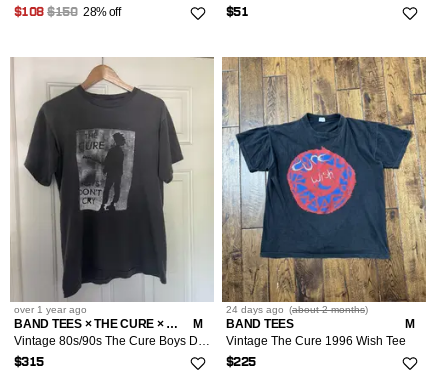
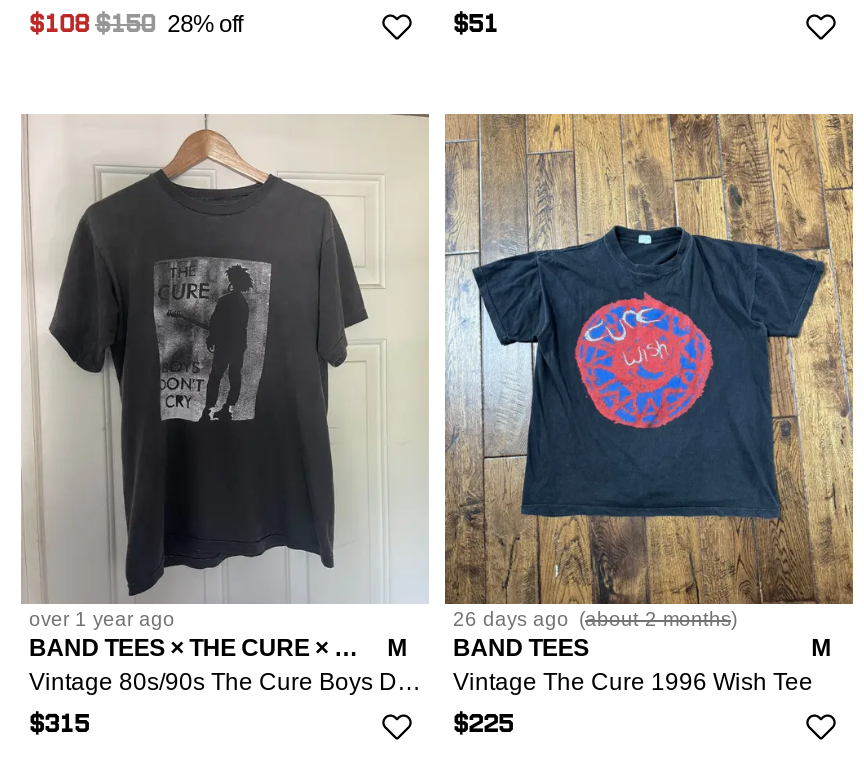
[226,304,368,315] 24 days ago (about 2 months) -> [453,607,737,629] 26 days ago (about 2 months)

